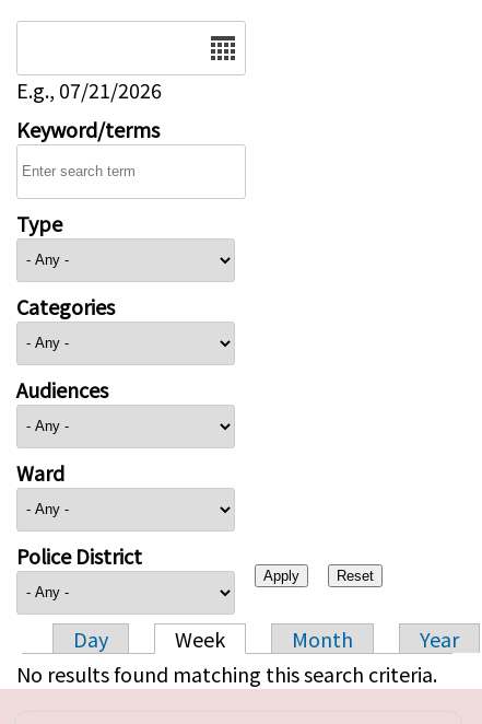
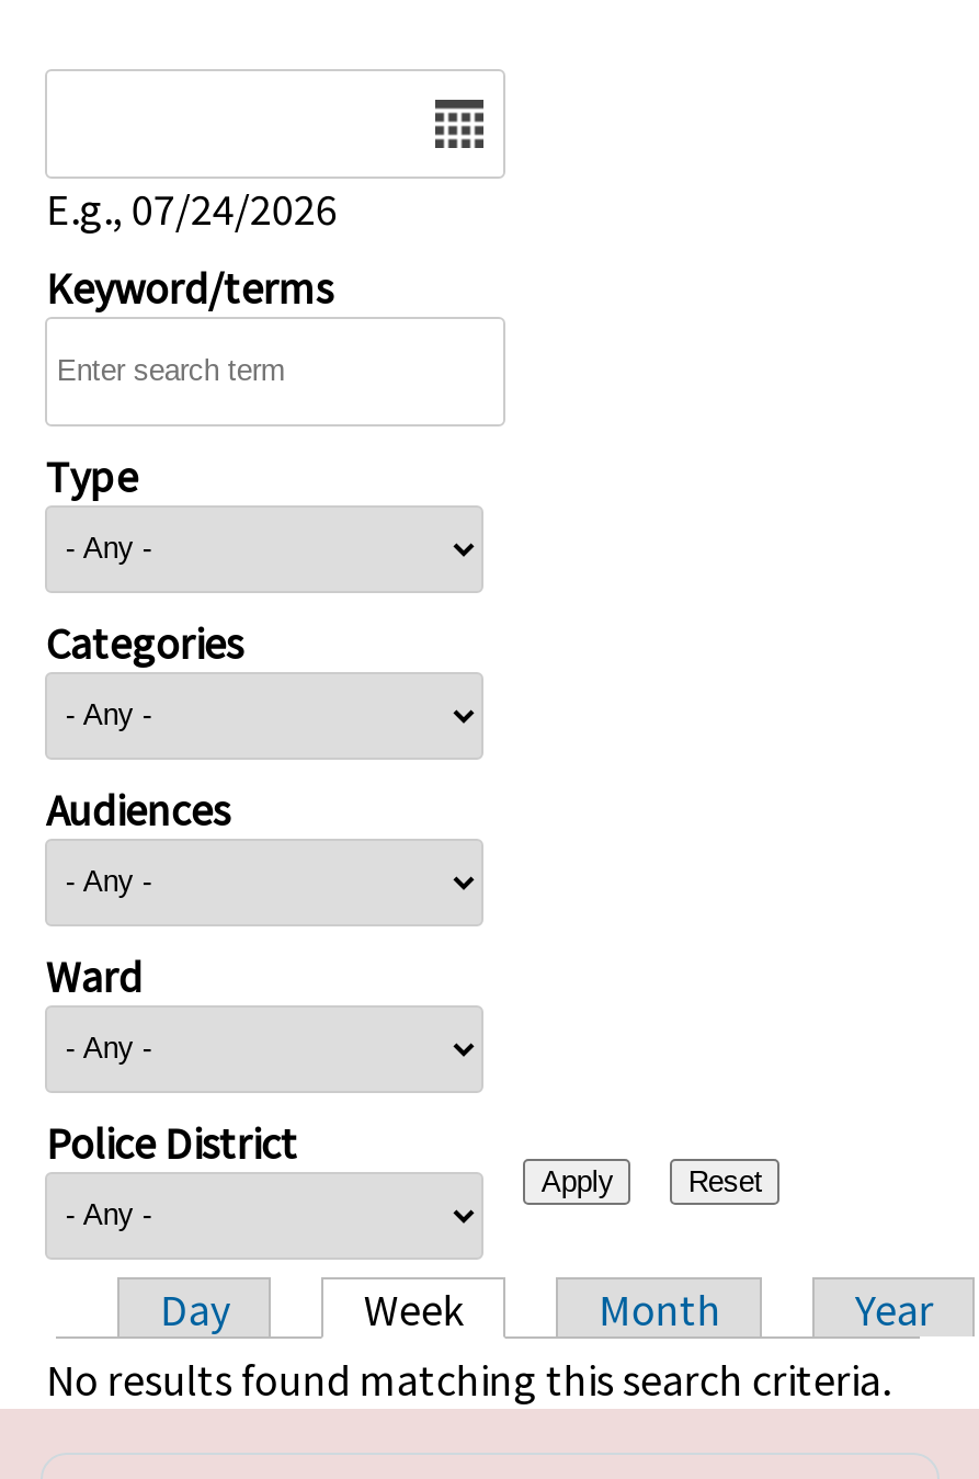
[17,75,162,103] E.g., 07/21/2026 -> [46,178,337,235] E.g., 07/24/2026

